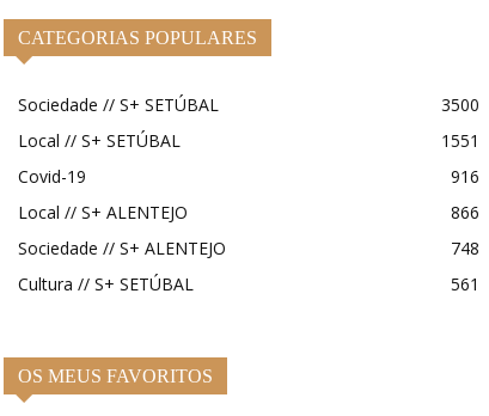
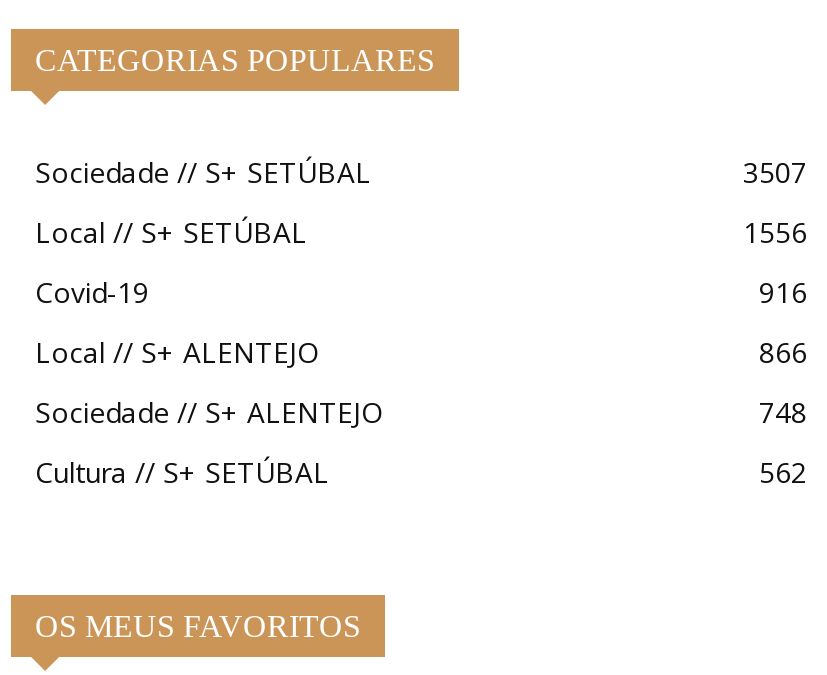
[441,93,479,116] 3500 -> [743,152,807,190] 3507
[441,129,479,152] 1551 -> [743,212,807,250] 1556
[451,273,479,295] 561 -> [759,452,807,490] 562

